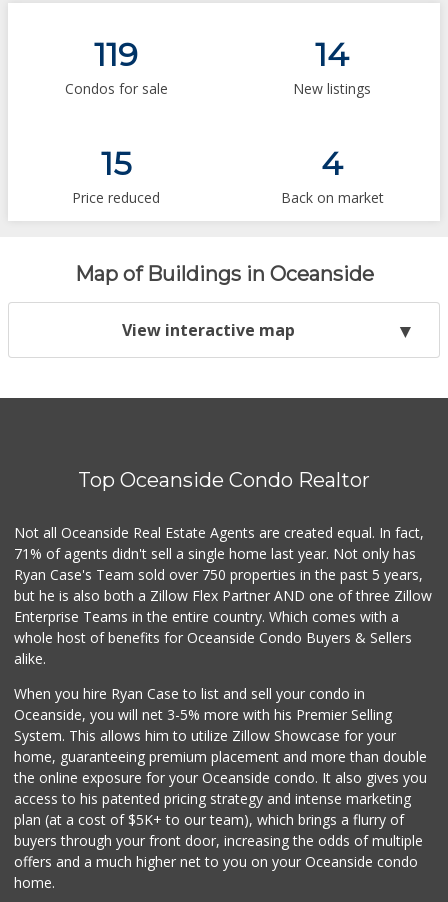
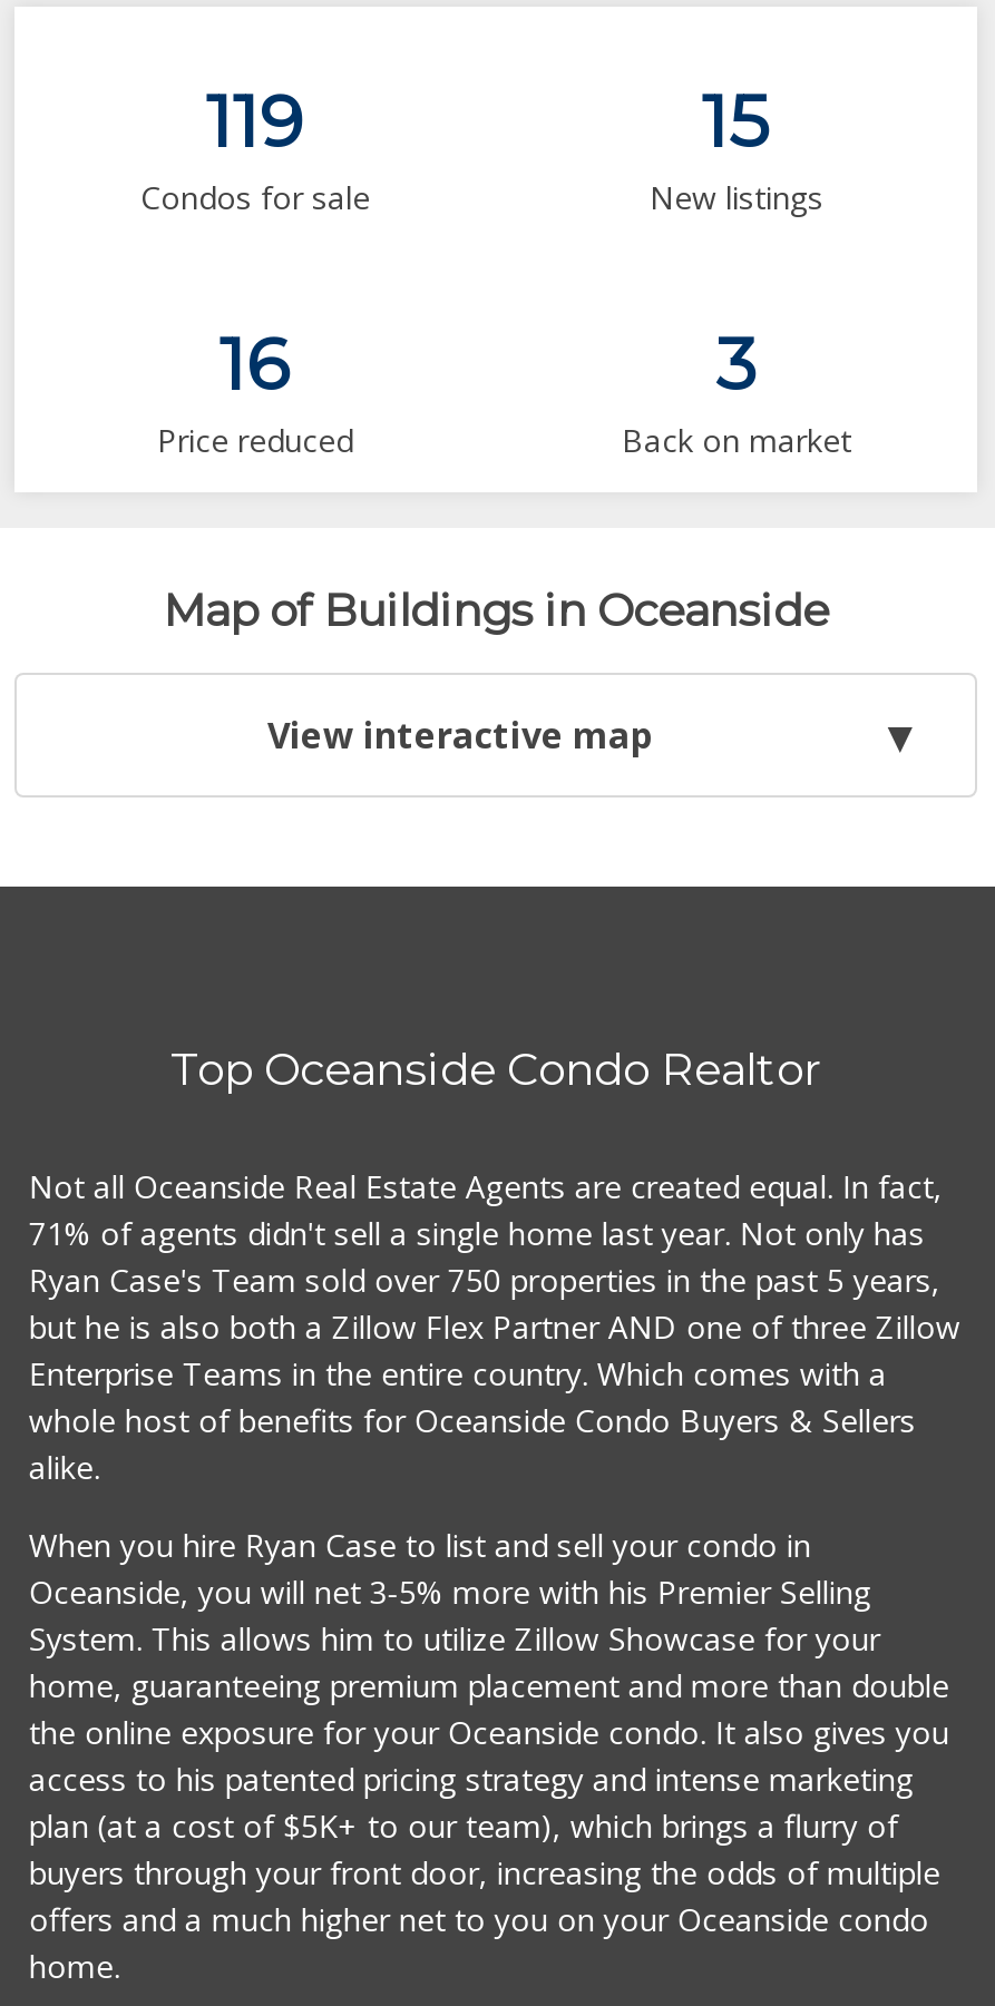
[315,35,349,74] 14 -> [702,78,771,165] 15
[100,144,131,183] 15 -> [220,321,291,408] 16
[321,144,343,183] 4 -> [716,321,757,408] 3

